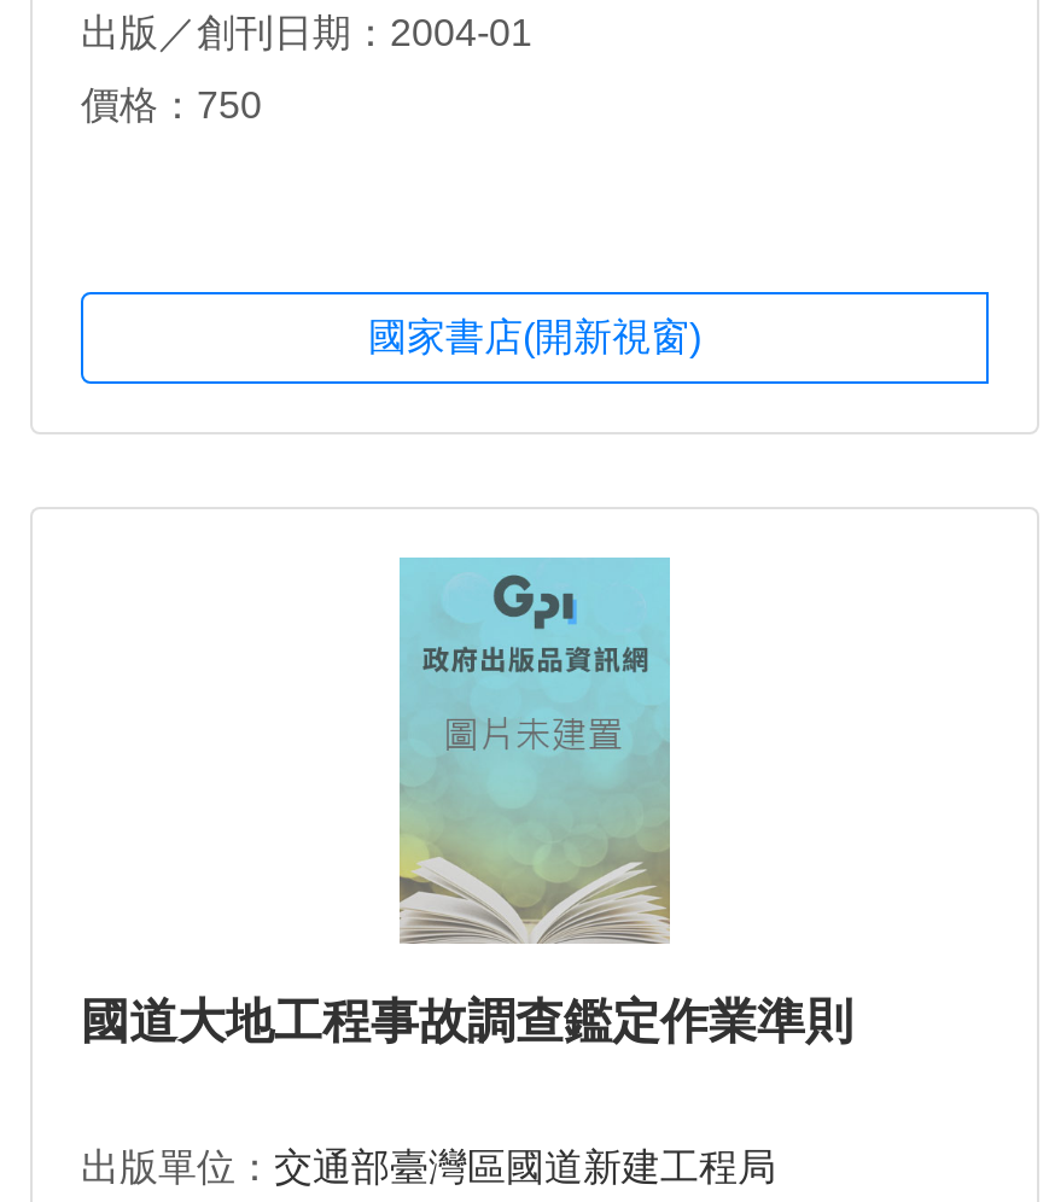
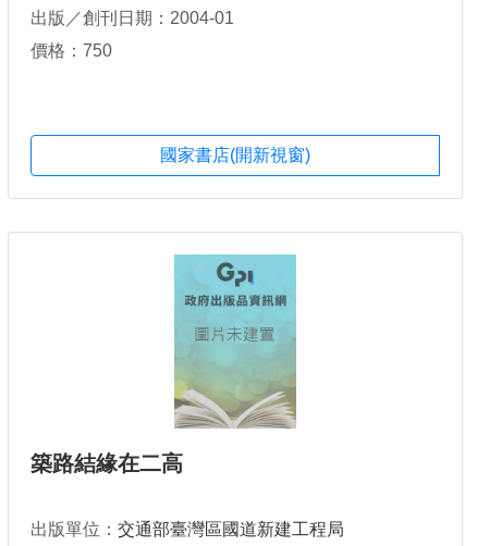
[81,995,853,1048] 國道大地工程事故調查鑑定作業準則 -> [30,452,183,476] 築路結緣在二高

